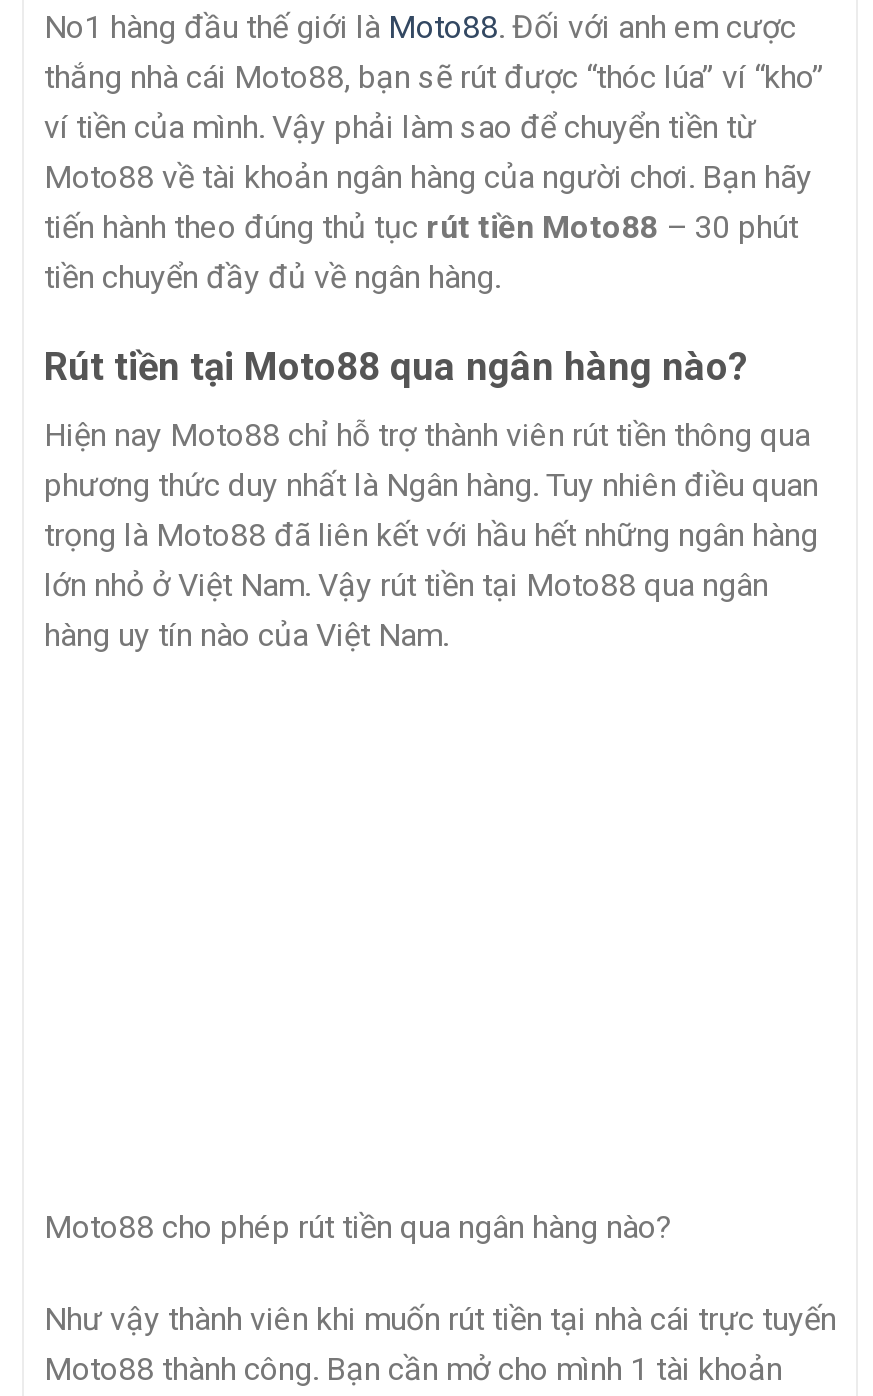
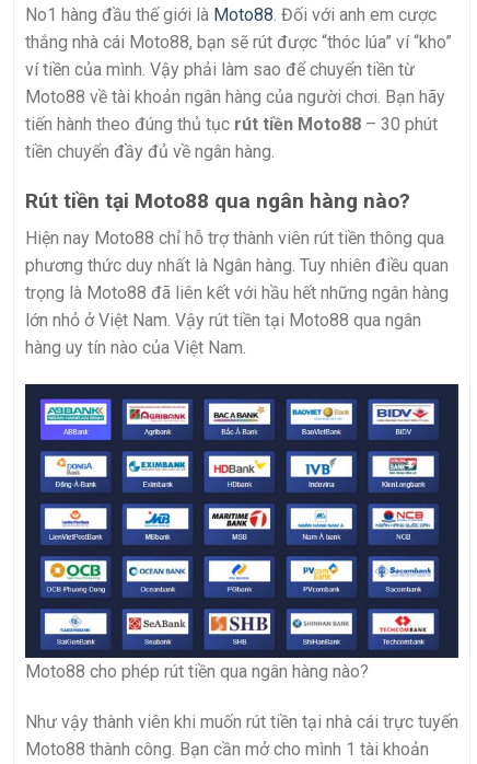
none -> [24,383,459,659] [image]

